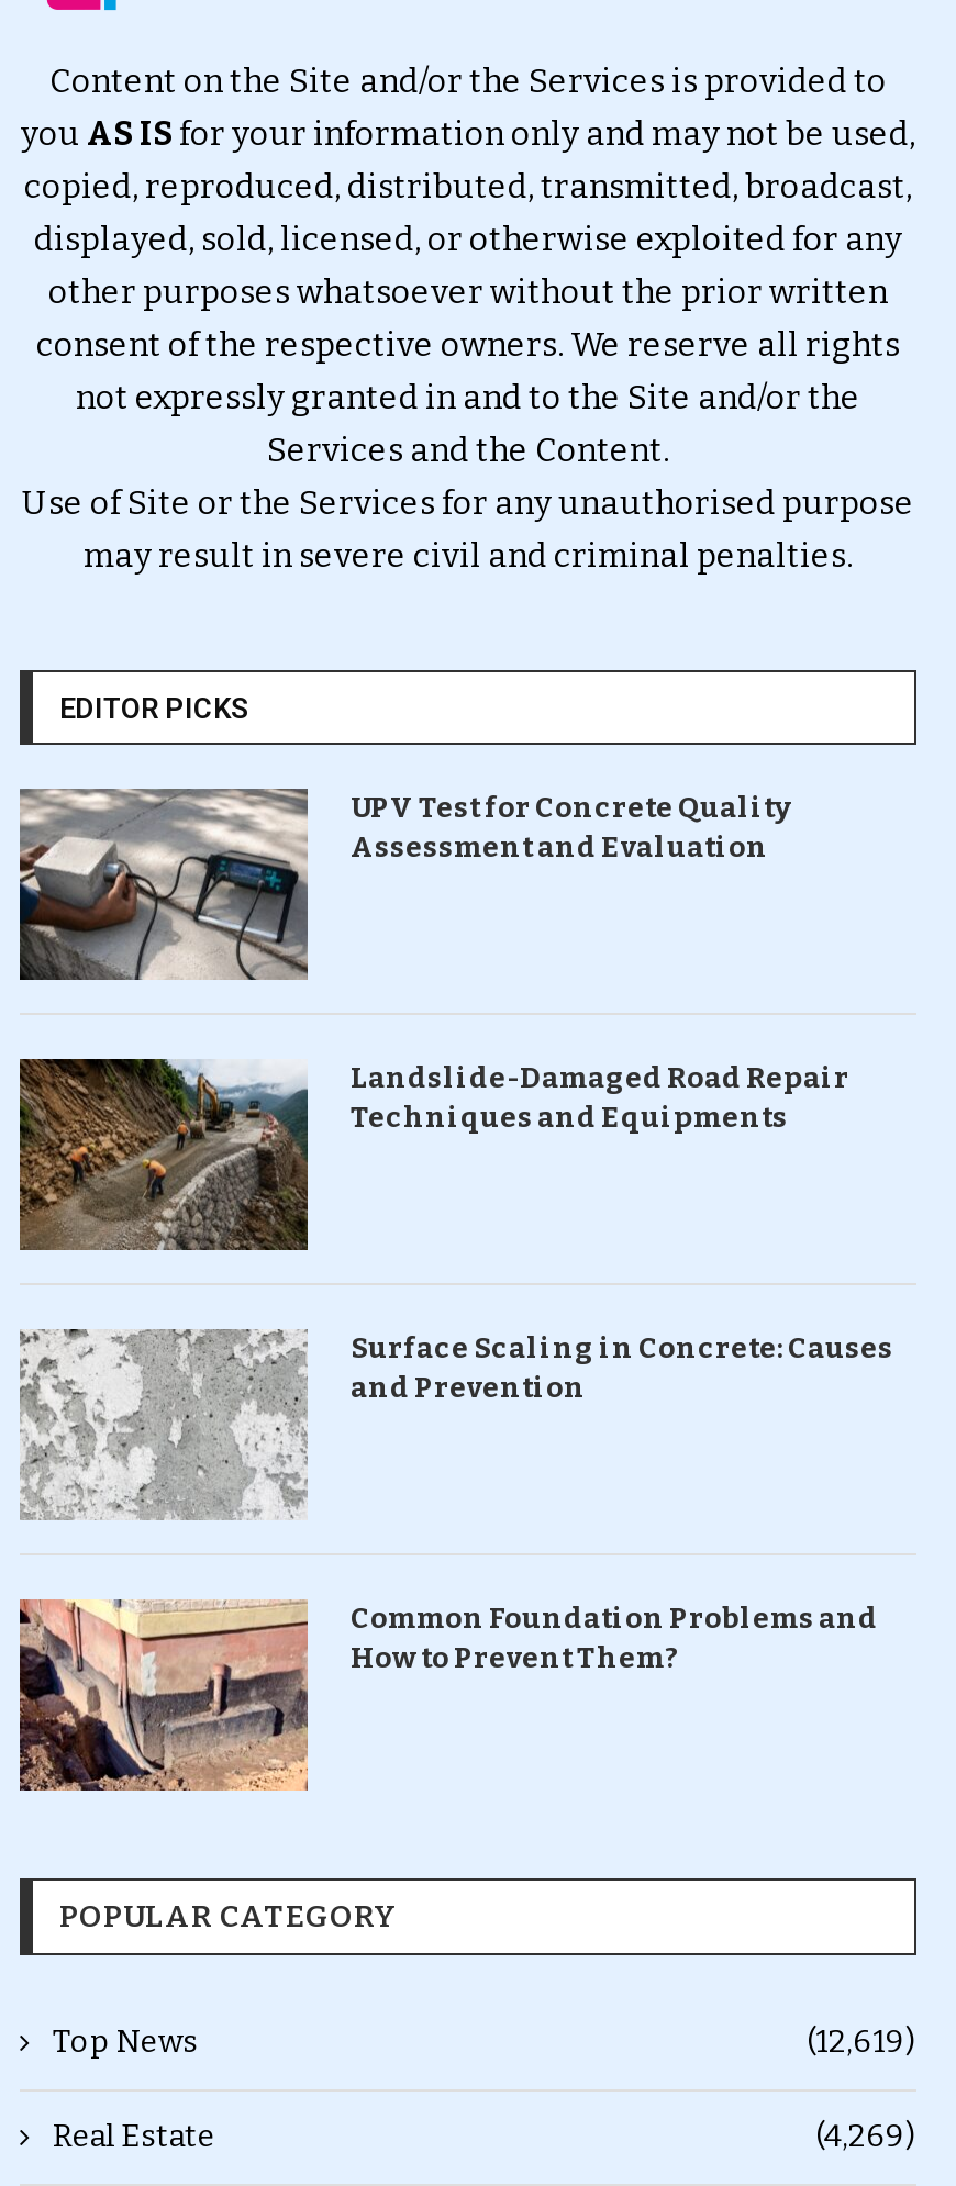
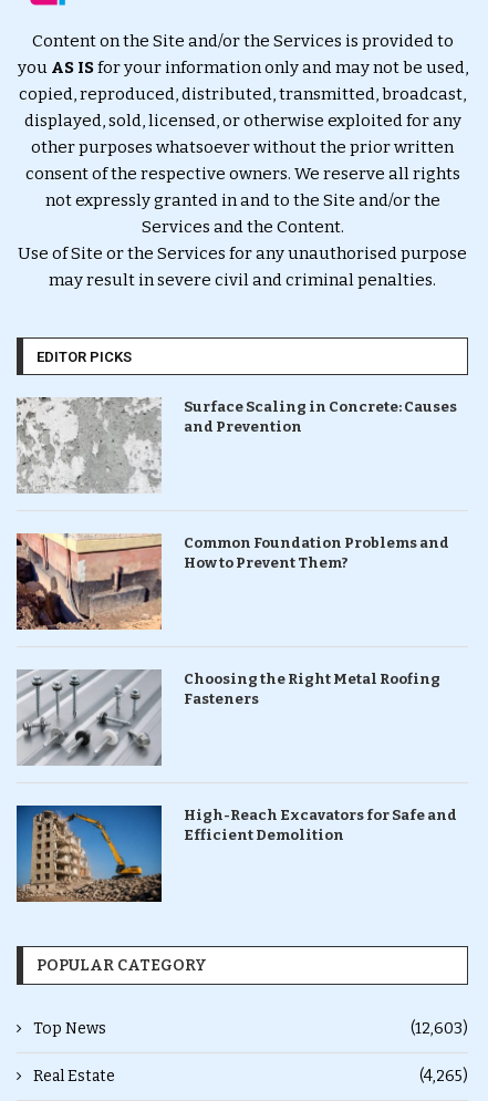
[18,787,790,982] [image] | UPV Test for Concrete Quality | Assessment and Evaluation -> none
[18,1057,849,1252] [image] | Landslide-Damaged Road Repair | Techniques and Equipments -> none
moved [18,1327,893,1673] -> [15,396,456,571]: [image] | Surface Scaling in Concrete: Causes | and Prevention | Common Foundation Problems and | How to Prevent Them?
moved [15,1595,312,1795] -> [14,531,164,632]: [image]
none -> [15,804,456,903] [image] | High-Reach Excavators for Safe and | Efficient Demolition
none -> [17,668,440,767] [image] | Choosing the Right Metal Roofing | Fasteners
[807,2023,916,2060] (12,619) -> [411,1019,468,1038] (12,603)
[815,2117,916,2155] (4,269) -> [419,1066,468,1085] (4,265)

